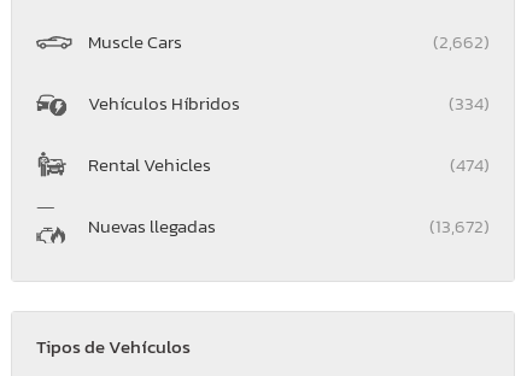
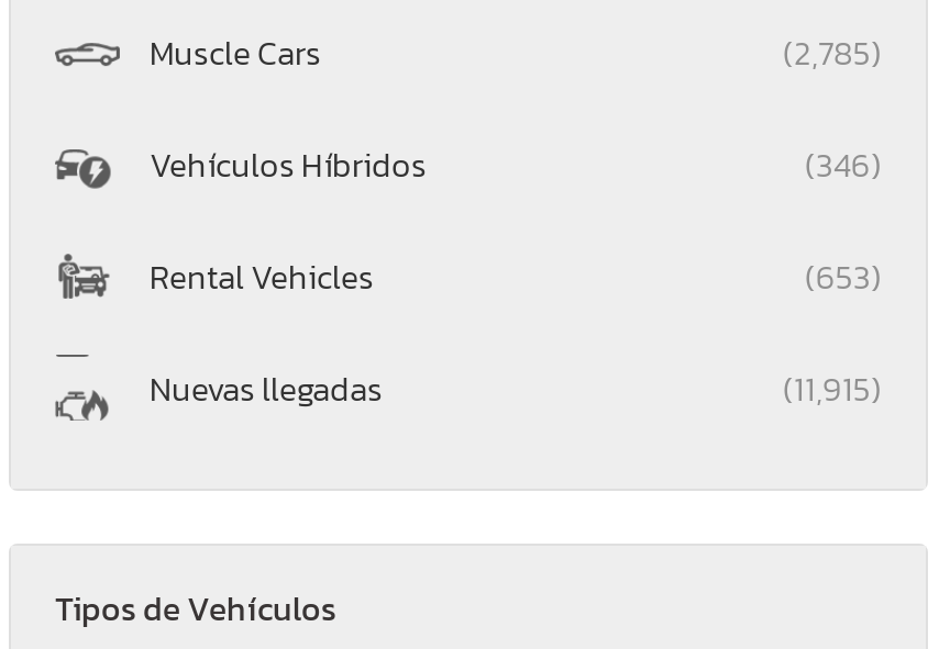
[433,27,490,55] (2,662) -> [783,26,882,77] (2,785)
[449,89,490,116] (334) -> [805,138,882,189] (346)
[450,150,490,178] (474) -> [805,250,882,301] (653)
[429,211,490,239] (13,672) -> [783,362,882,413] (11,915)

